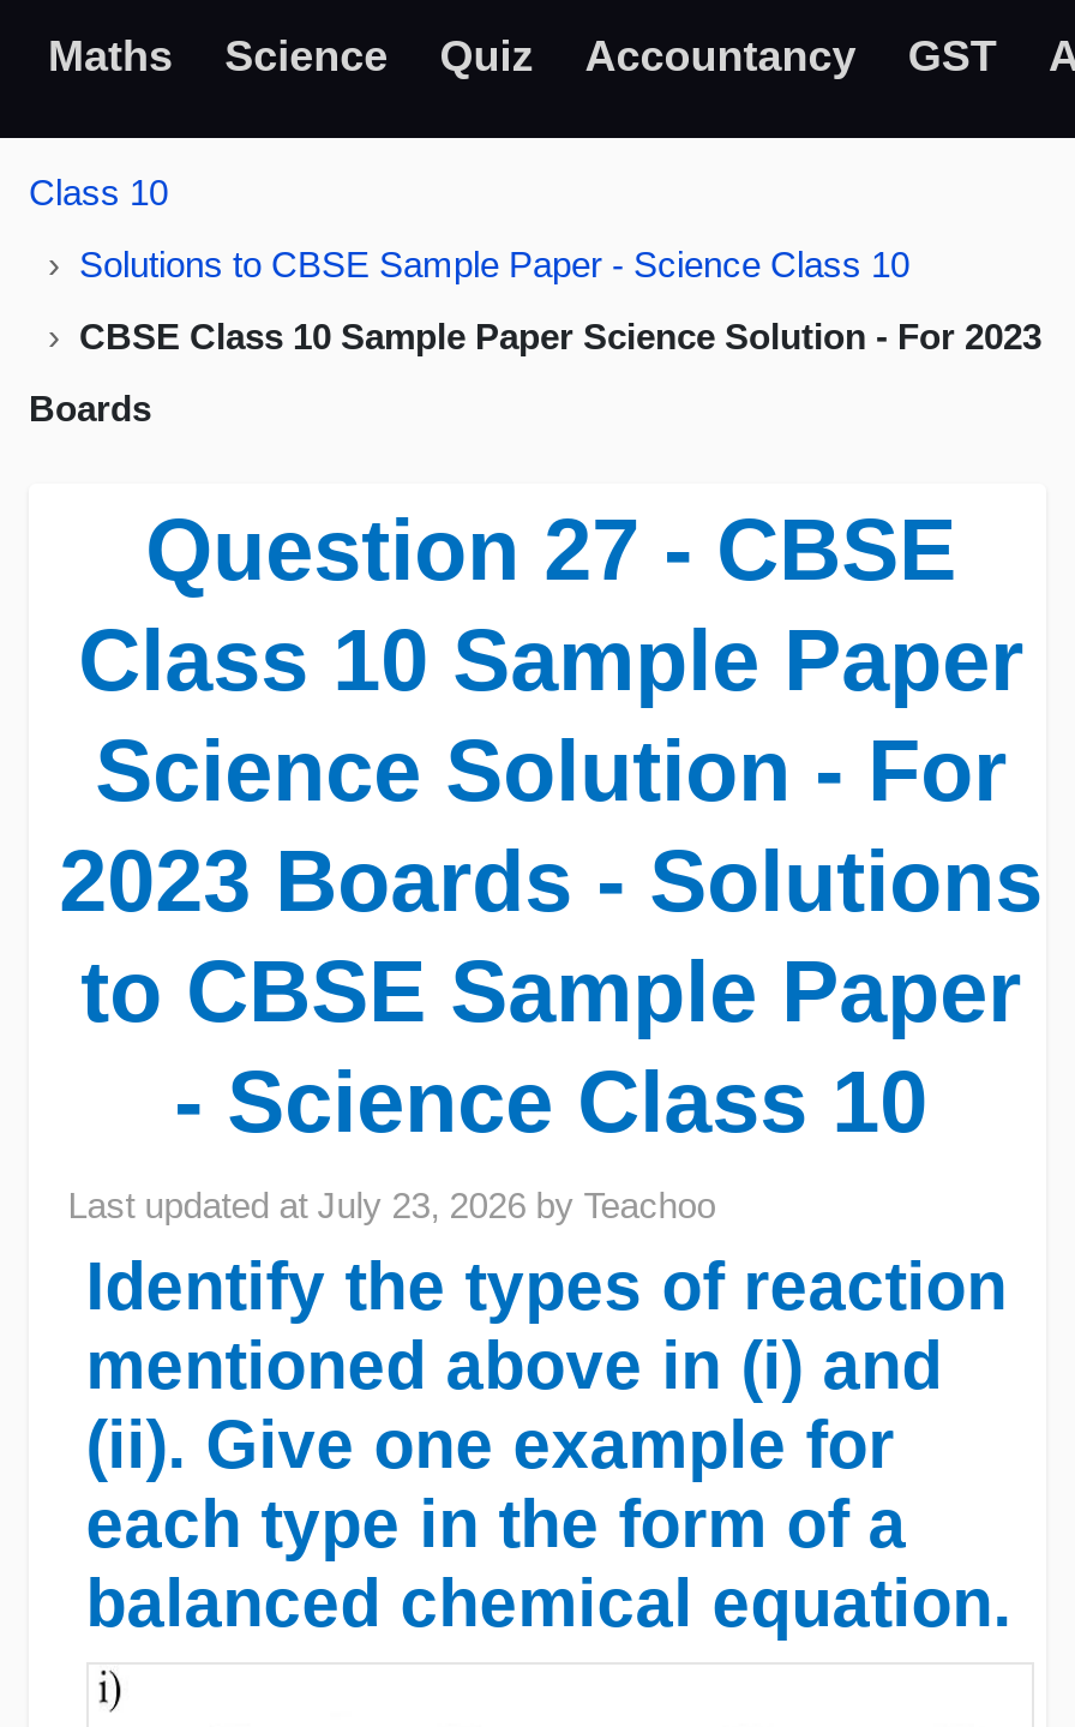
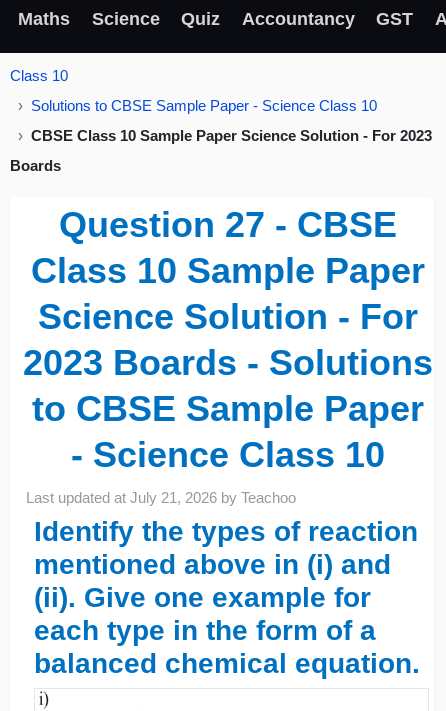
[68,1184,716,1225] Last updated at July 23, 2026 by Teachoo -> [26,489,296,506] Last updated at July 21, 2026 by Teachoo

